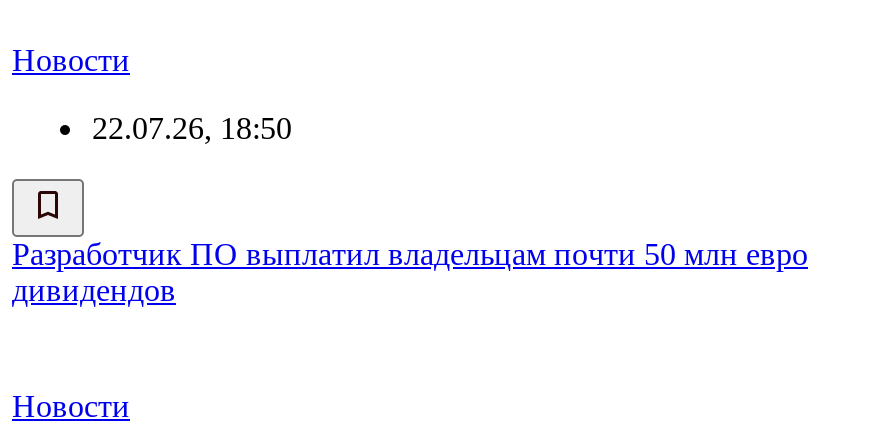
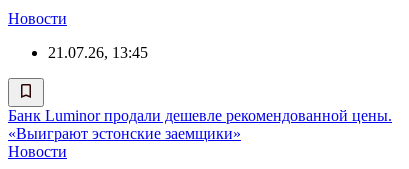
[92,111,292,145] 22.07.26, 18:50 -> [48,44,148,61] 21.07.26, 13:45
[12,237,808,307] Разработчик ПО выплатил владельцам почти 50 млн евро | дивидендов -> [8,107,392,142] Банк Luminor продали дешевле рекомендованной цены. | «Выиграют эстонские заемщики»

